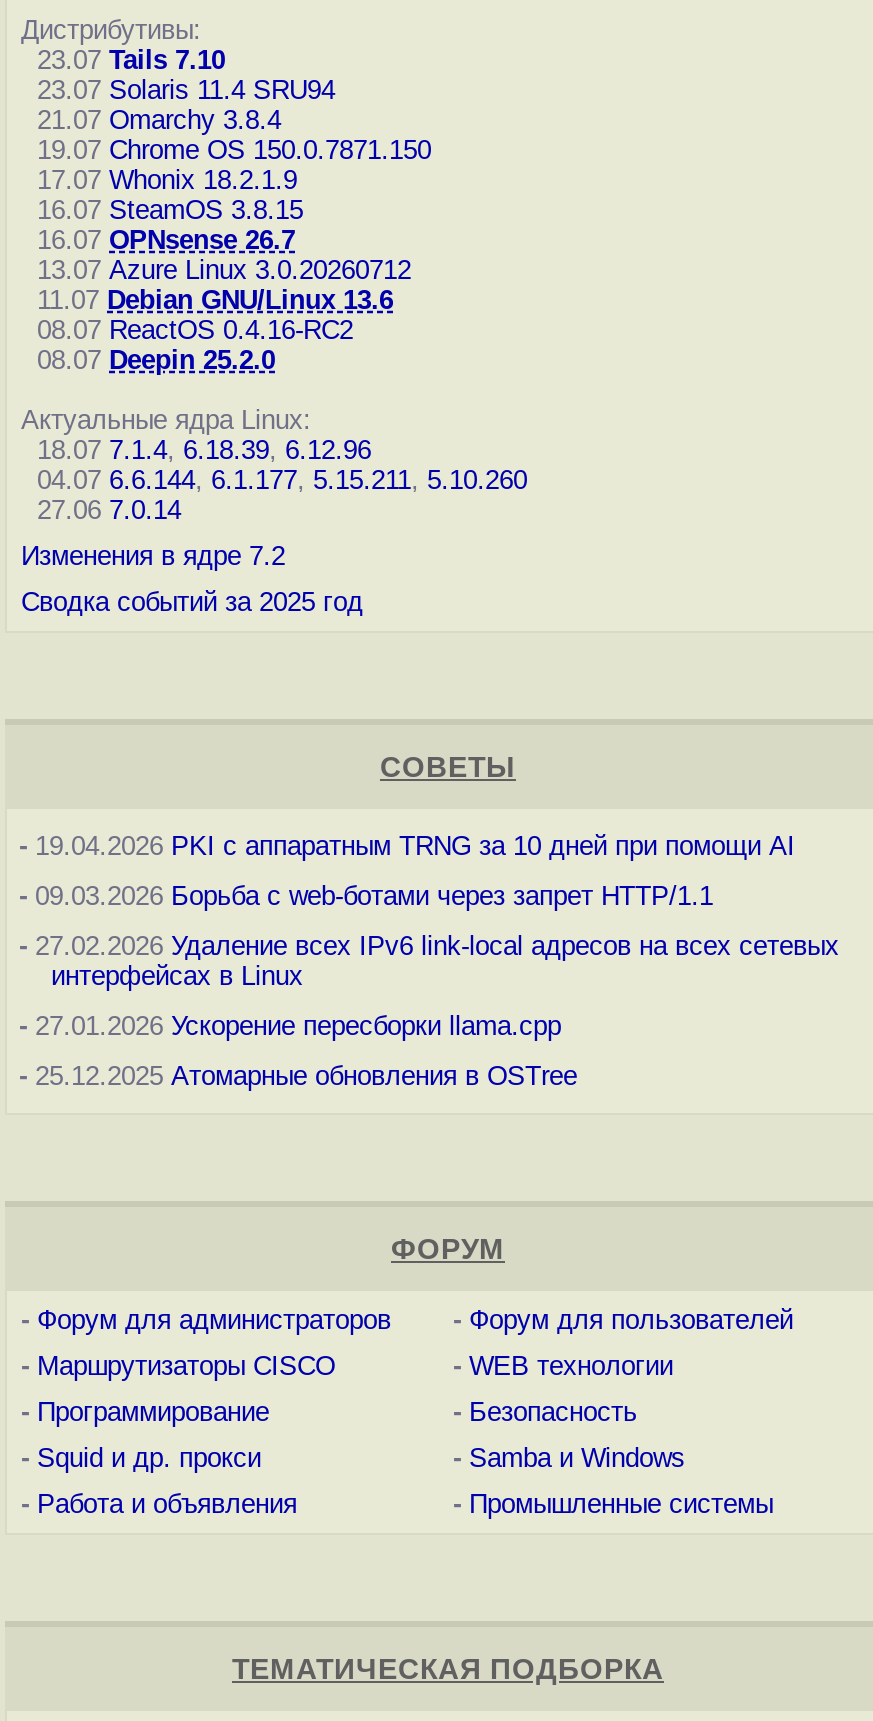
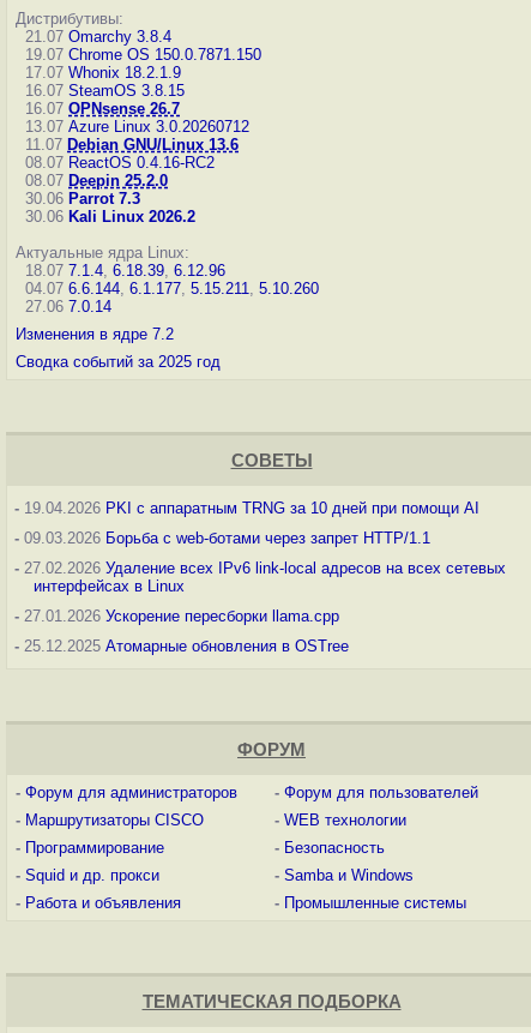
[21,45,335,105] 23.07 Tails 7.10 | 23.07 Solaris 11.4 SRU94 -> none
moved [21,105,431,375] -> [16,28,261,190]: 21.07 Omarchy 3.8.4 | 19.07 Chrome OS 150.0.7871.150 | 17.07 Whonix 18.2.1.9 | ... | 08.07 ReactOS 0.4.16-RC2 | 08.07 Deepin 25.2.0
none -> [16,190,195,226] 30.06 Parrot 7.3 | 30.06 Kali Linux 2026.2

